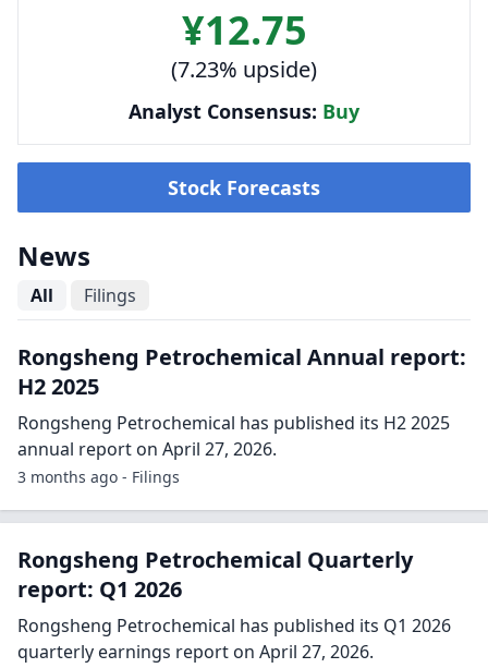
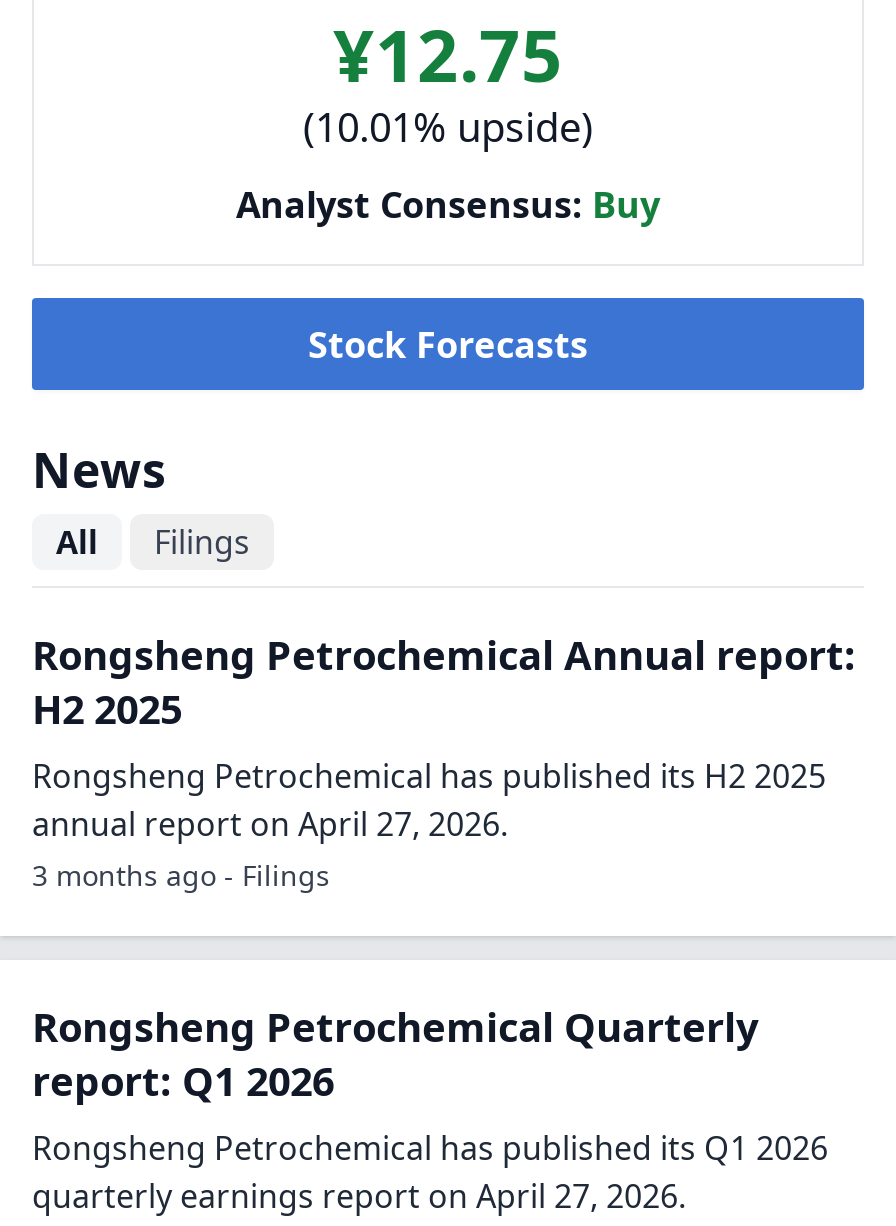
[171,54,317,84] (7.23% upside) -> [303,100,593,154] (10.01% upside)

